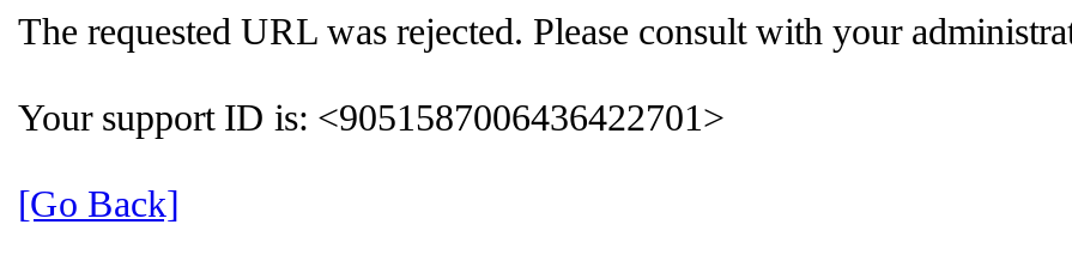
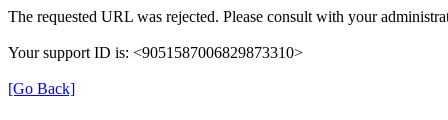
[18,97,725,138] Your support ID is: <9051587006436422701> -> [8,44,303,61] Your support ID is: <9051587006829873310>

